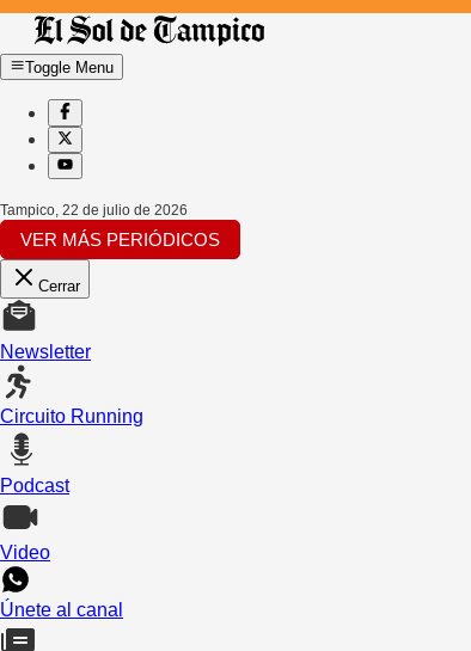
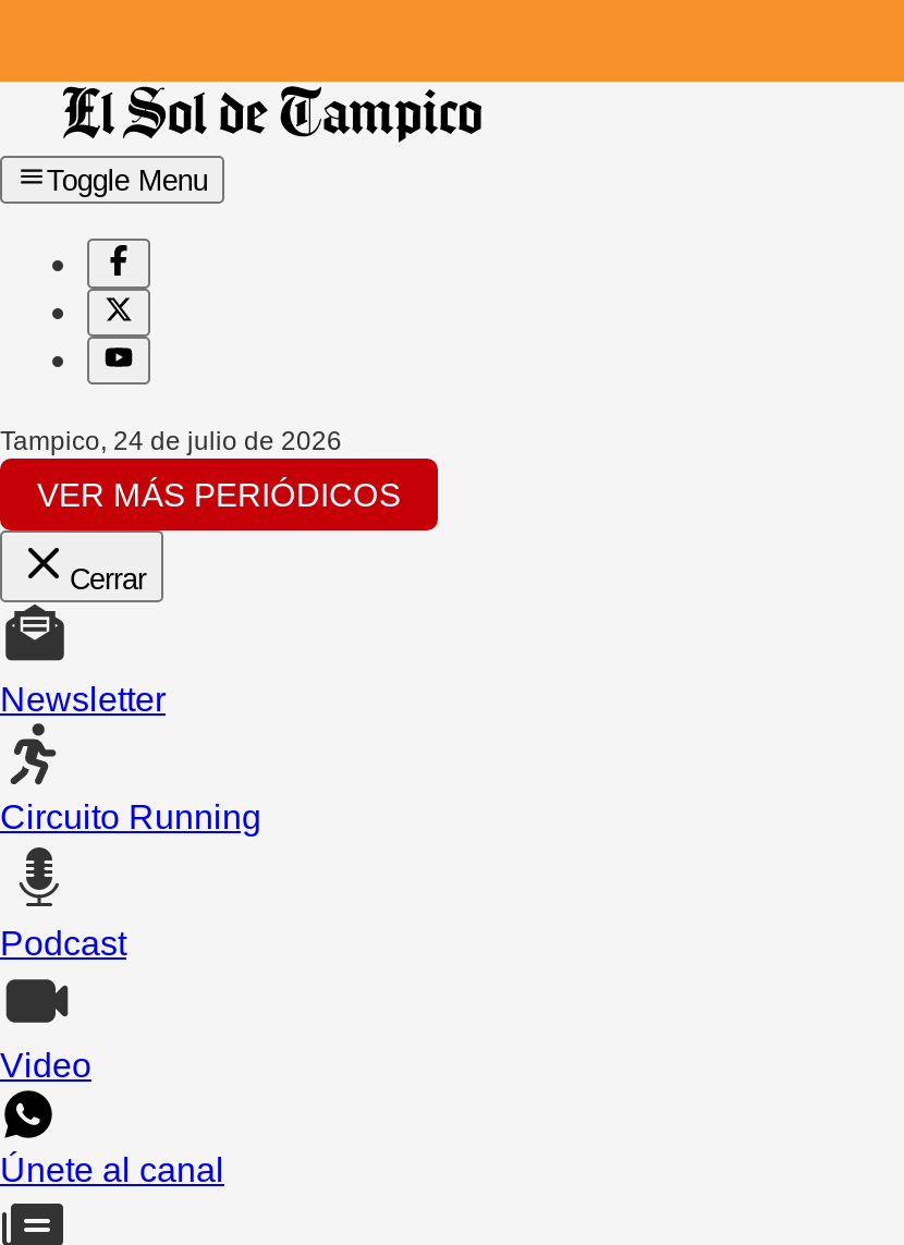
[0,202,188,219] Tampico, 22 de julio de 2026 -> [0,427,342,457] Tampico, 24 de julio de 2026

